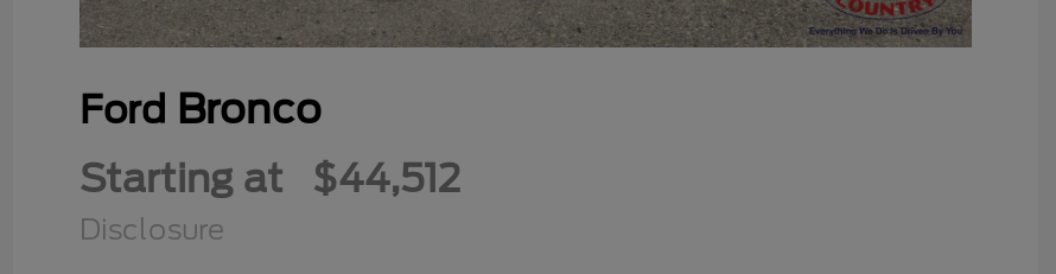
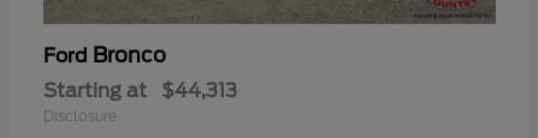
[79,156,462,201] Starting at $44,512 -> [43,79,237,102] Starting at $44,313

